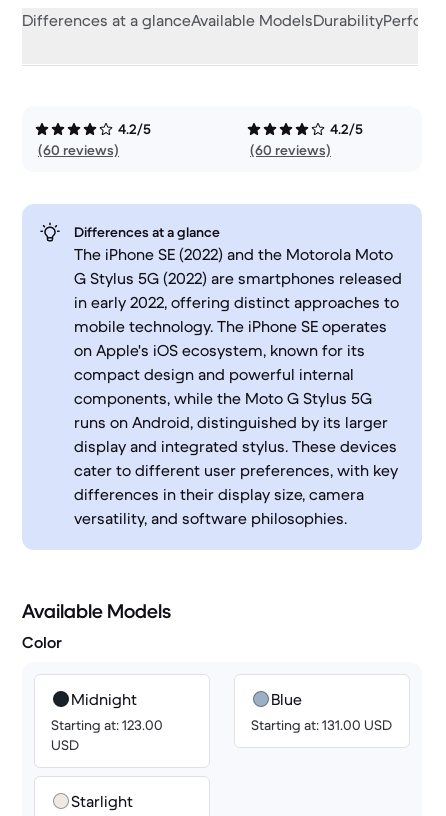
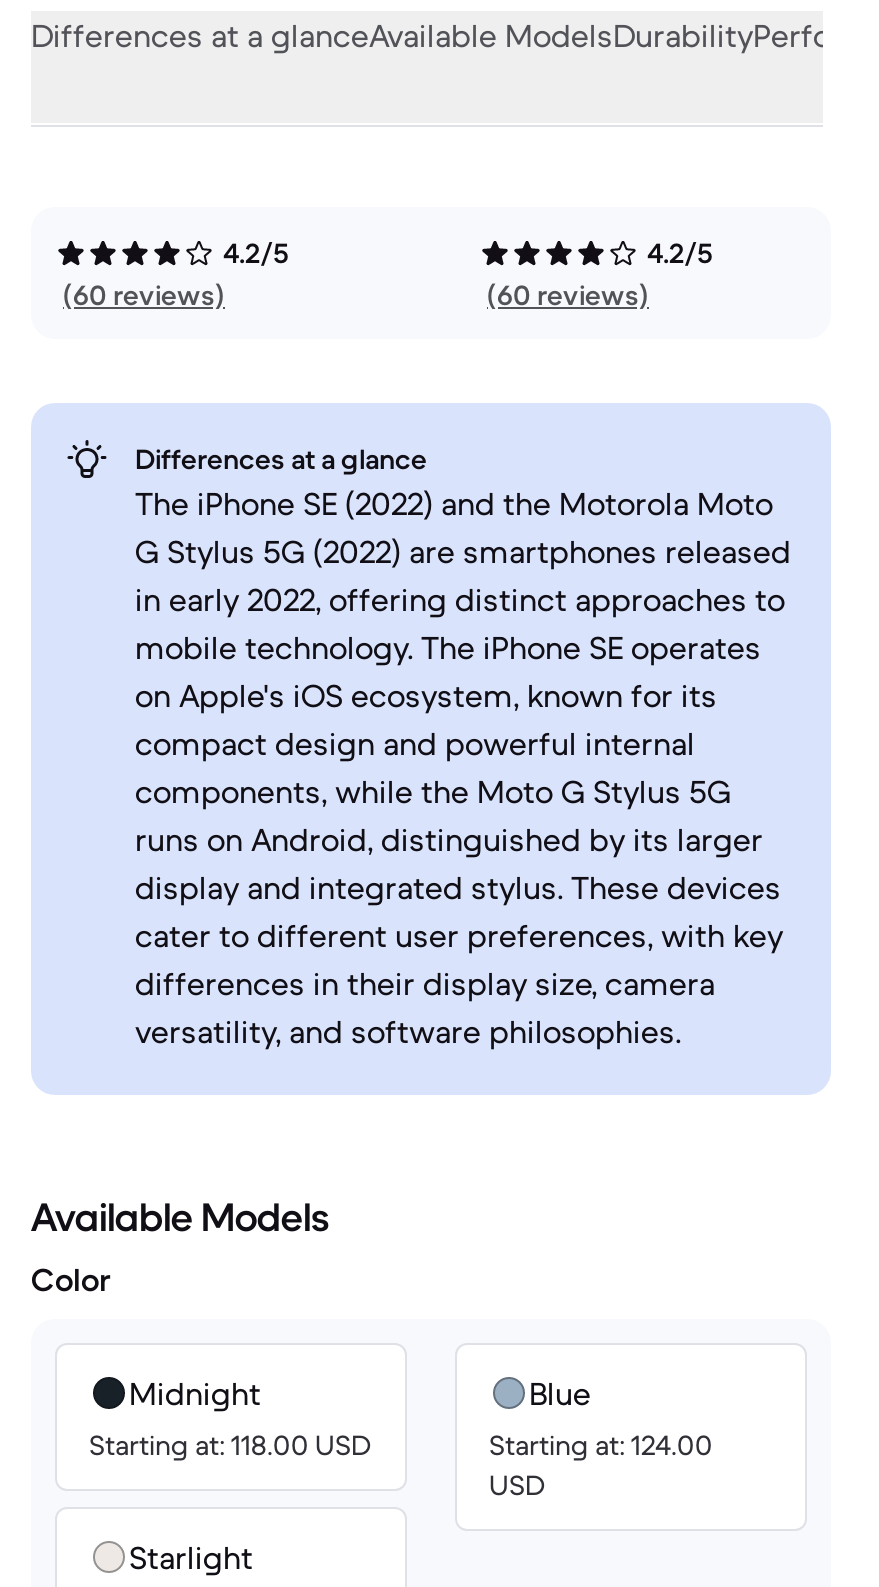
[51,716,163,754] Starting at: 123.00 | USD -> [89,1427,371,1463] Starting at: 118.00 USD
[251,716,392,734] Starting at: 131.00 USD -> [489,1427,713,1503] Starting at: 124.00 | USD

